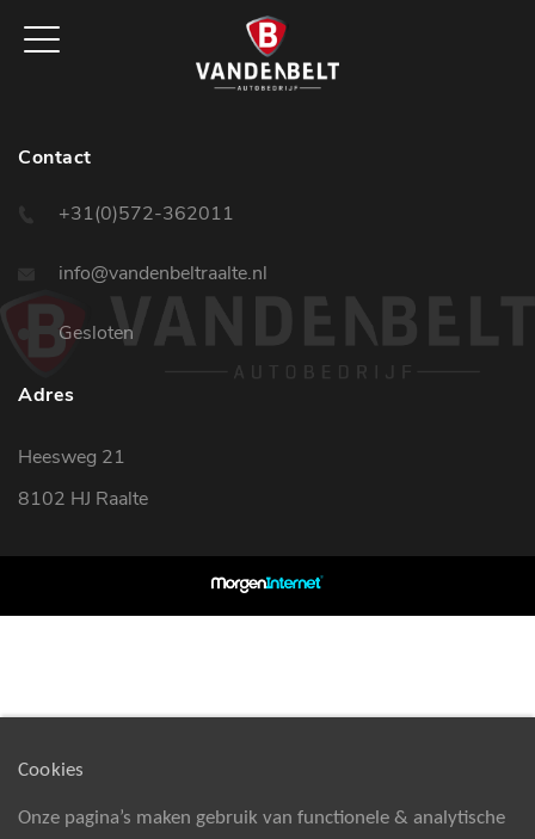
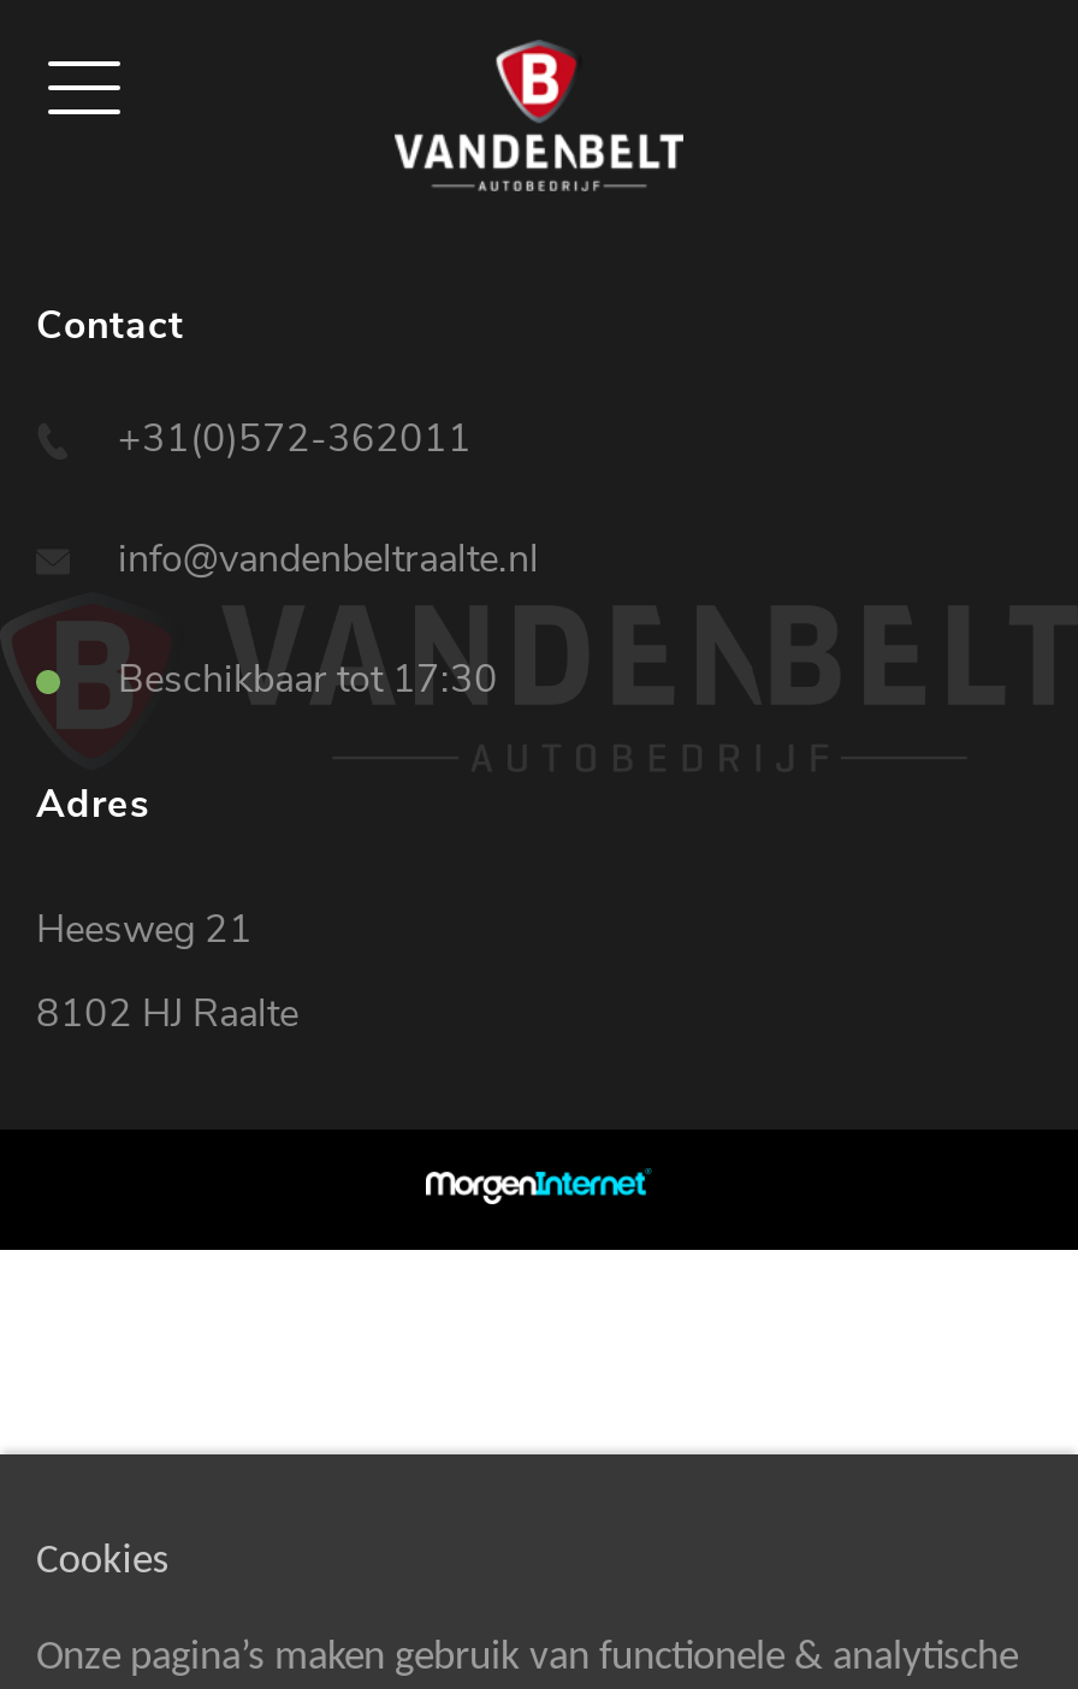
[54,320,134,346] Gesloten -> [108,653,498,706] Beschikbaar tot 17:30

